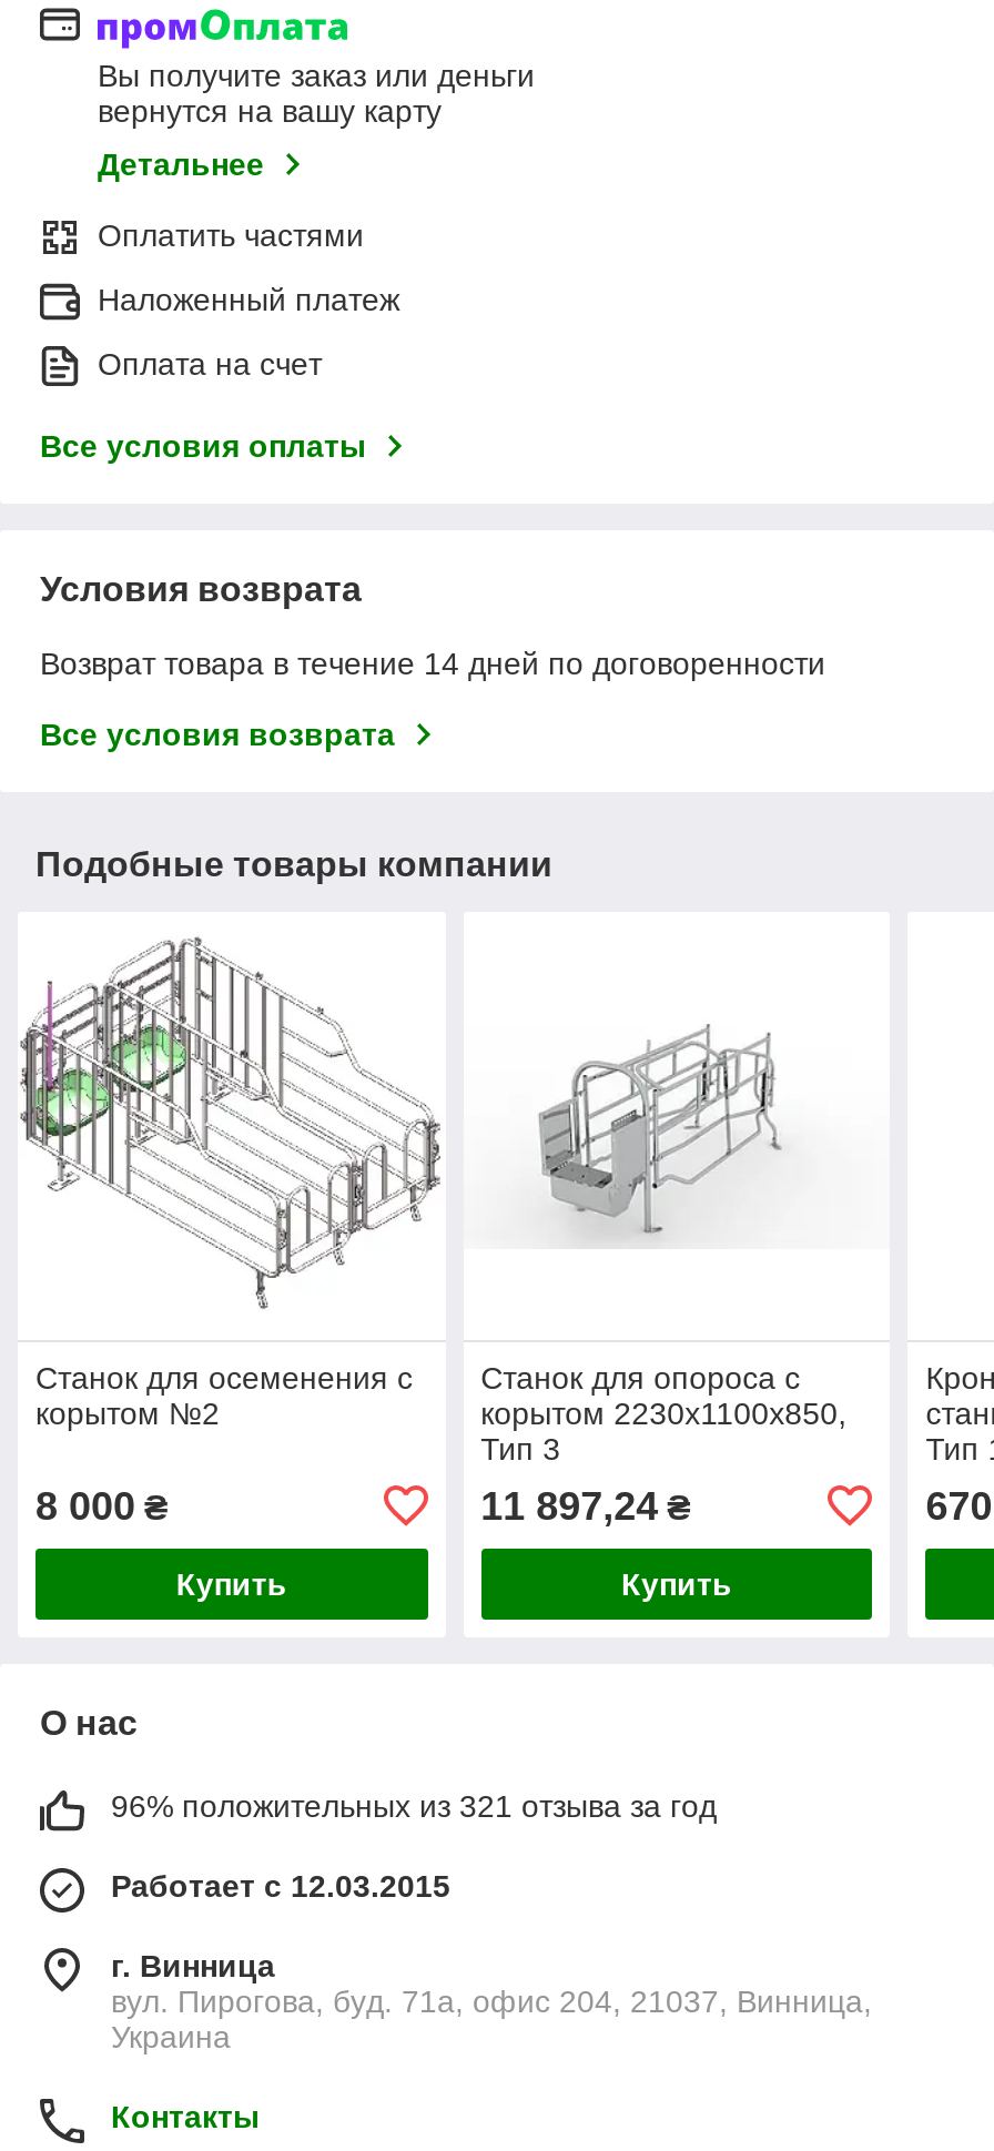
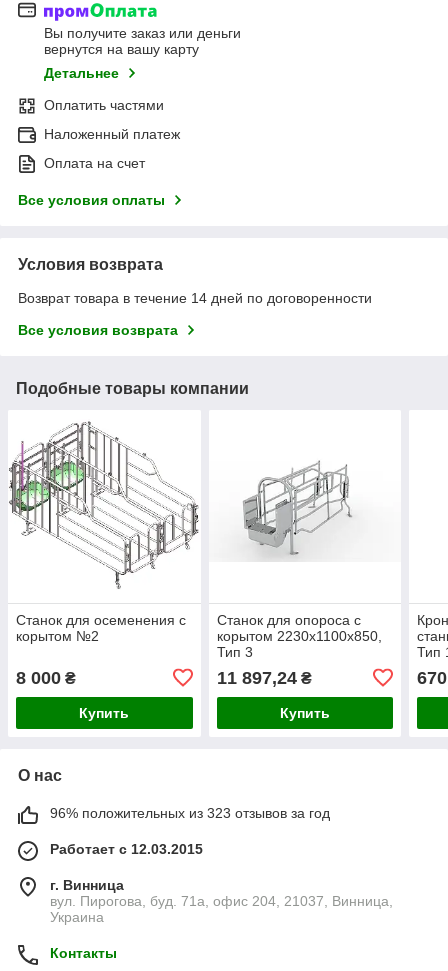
[111,1788,717,1823] 96% положительных из 321 отзыва за год -> [50,805,330,821] 96% положительных из 323 отзывов за год

